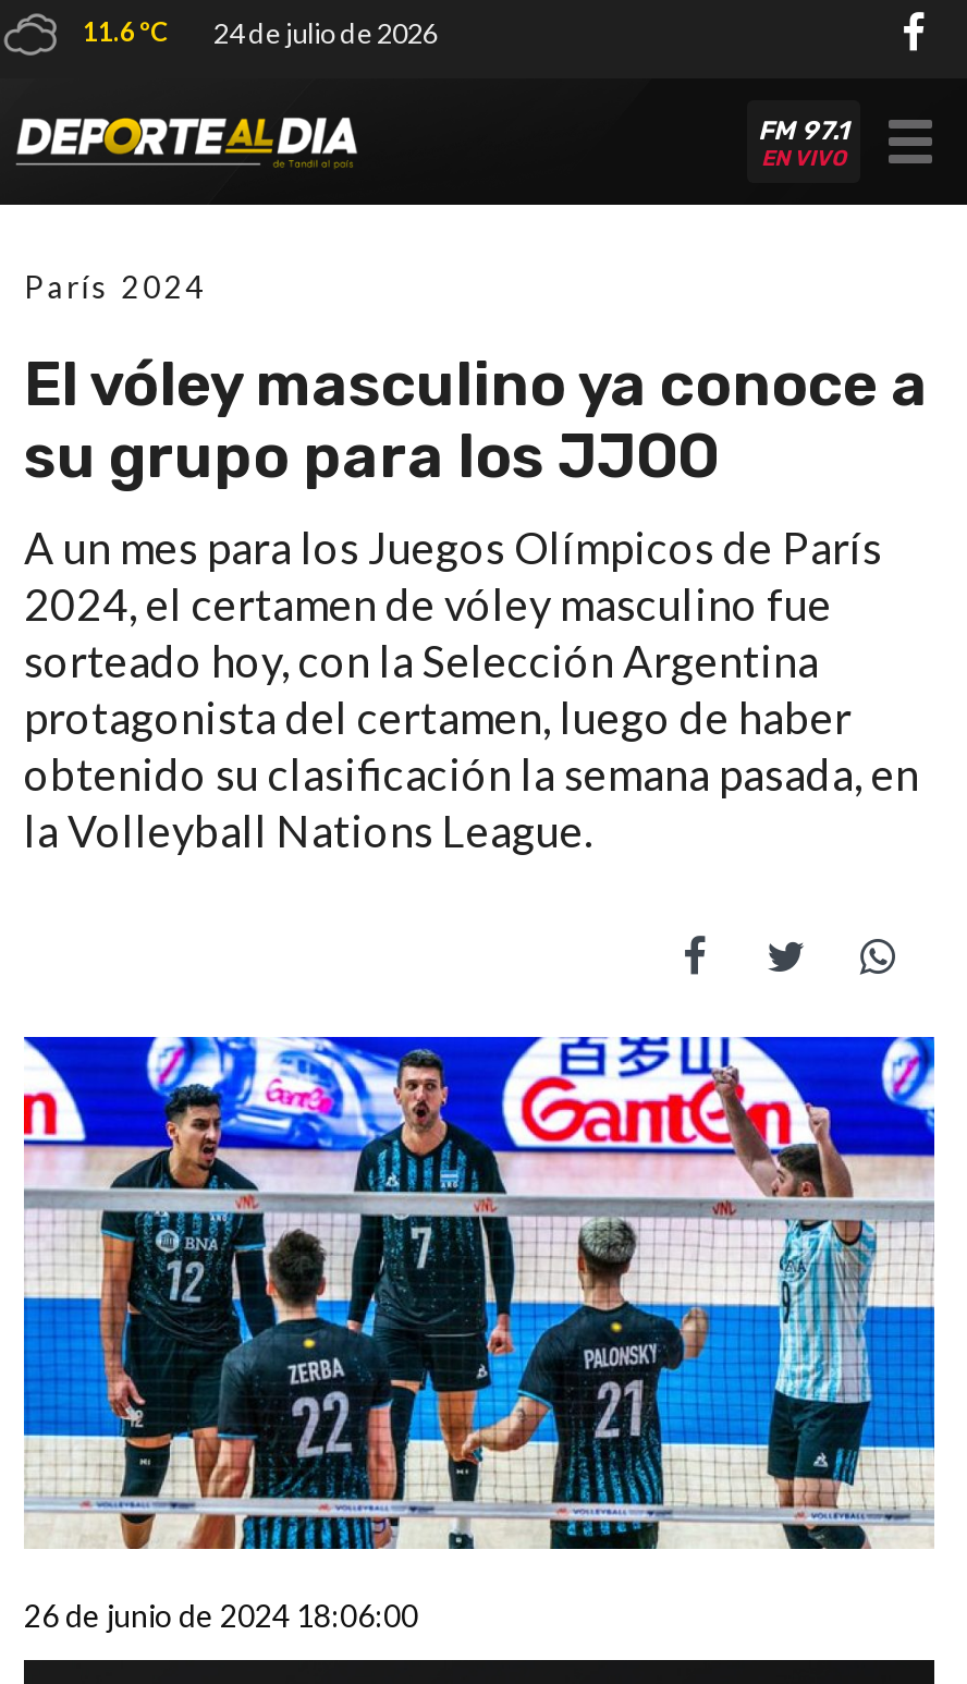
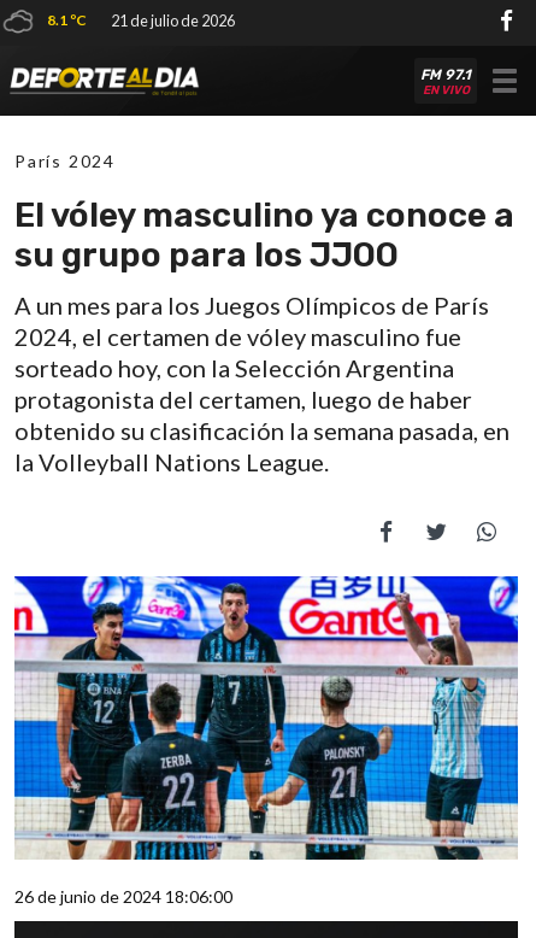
[83,15,170,48] 11.6 ºC -> [47,11,87,29] 8.1 ºC
[213,15,438,50] 24 de julio de 2026 -> [111,11,235,30] 21 de julio de 2026

